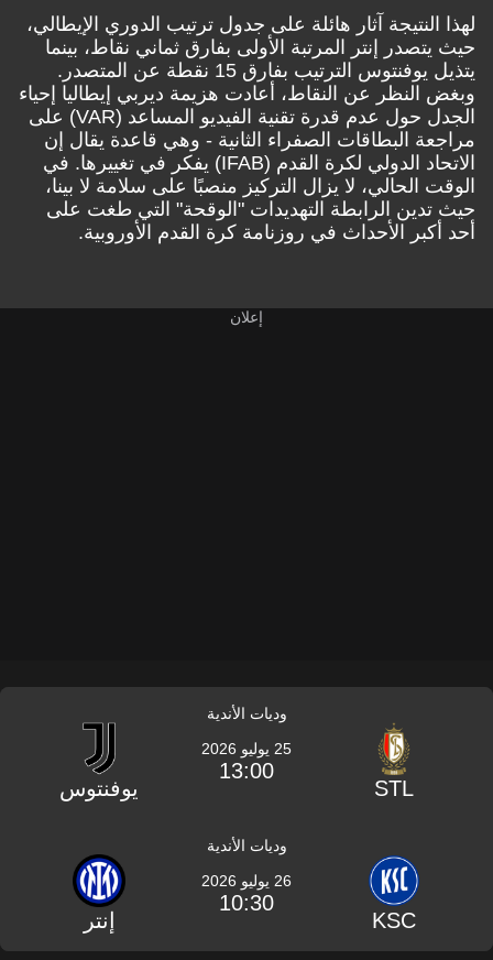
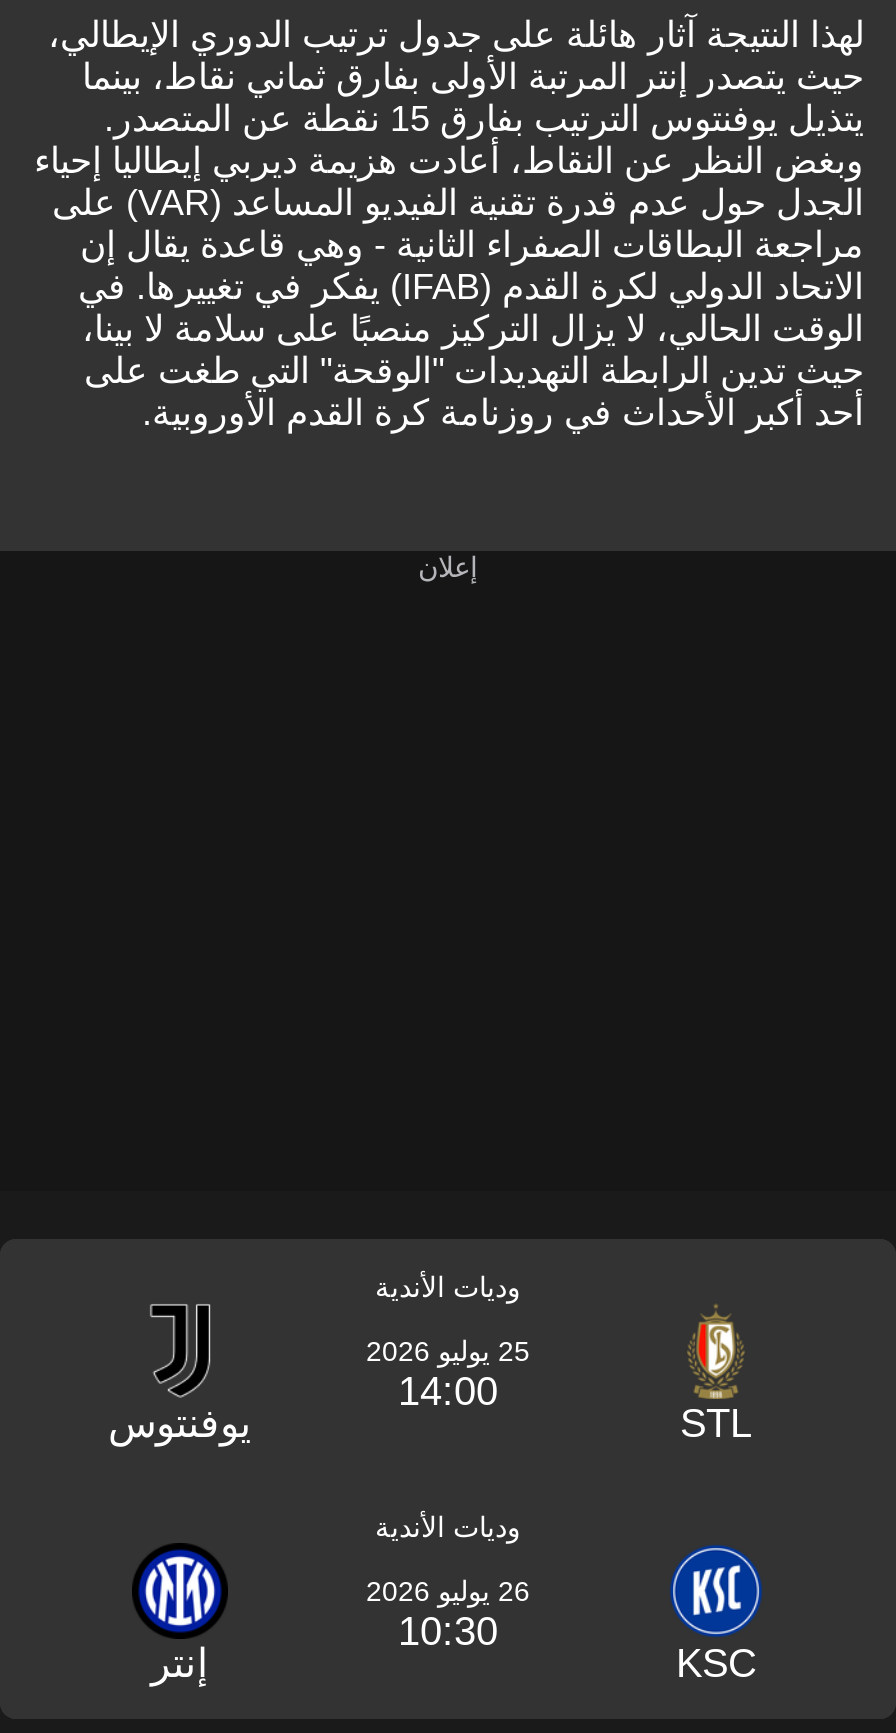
[219,759,274,783] 13:00 -> [398,1369,498,1413] 14:00

